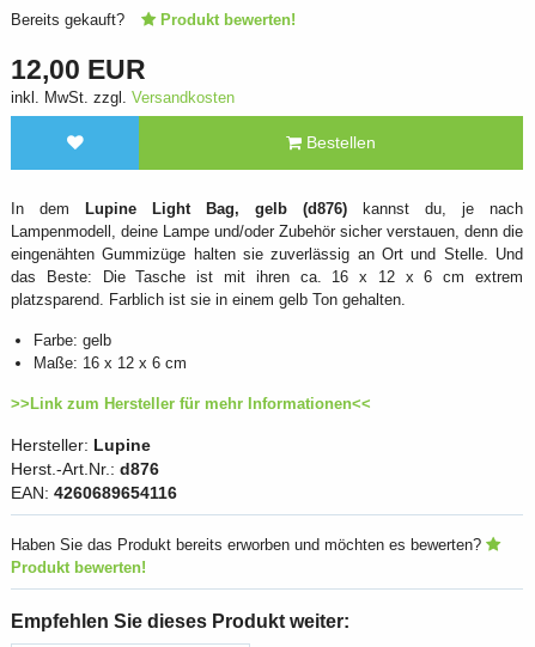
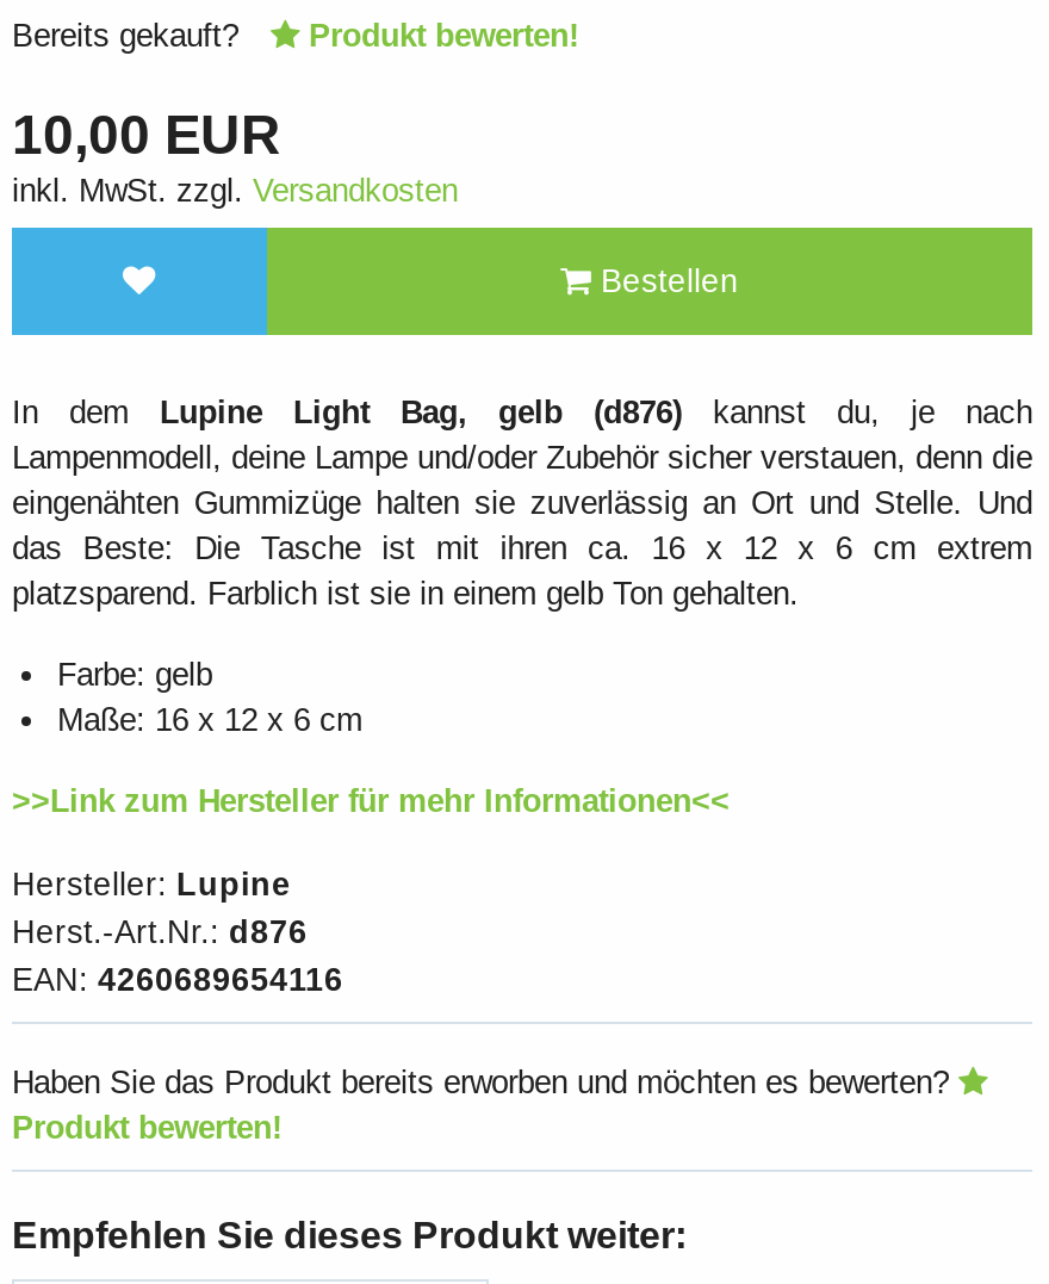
[11,54,146,85] 12,00 EUR -> [12,104,281,166] 10,00 EUR

